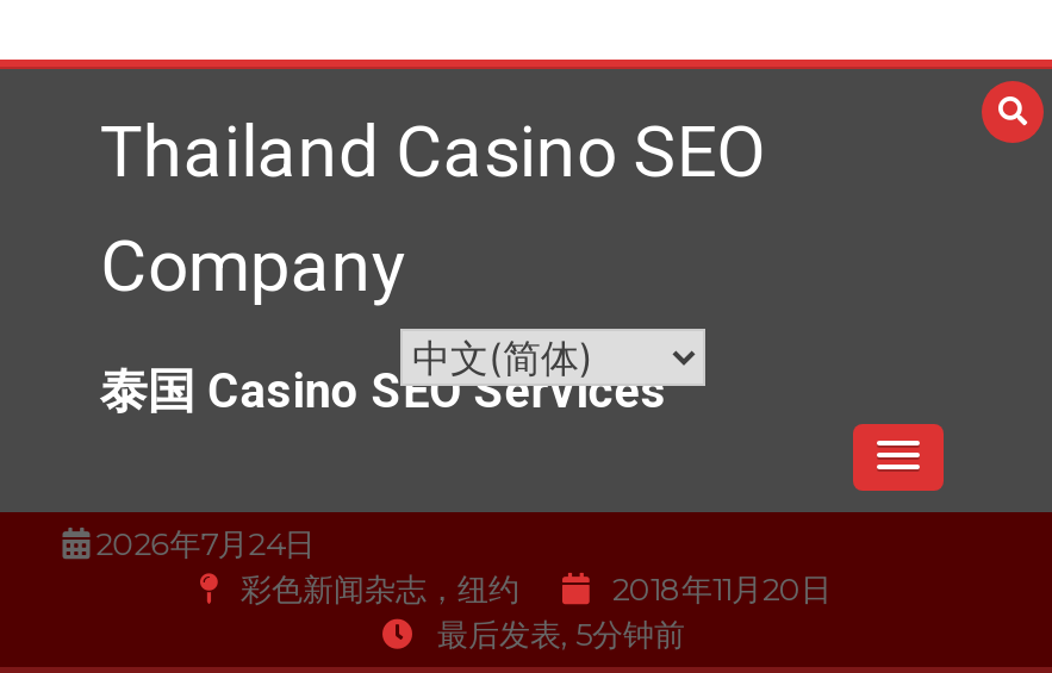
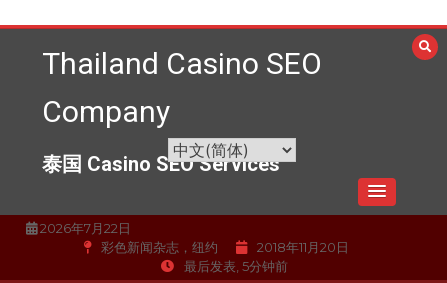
[89,525,315,563] 2026年7月24日 -> [37,220,131,236] 2026年7月22日

